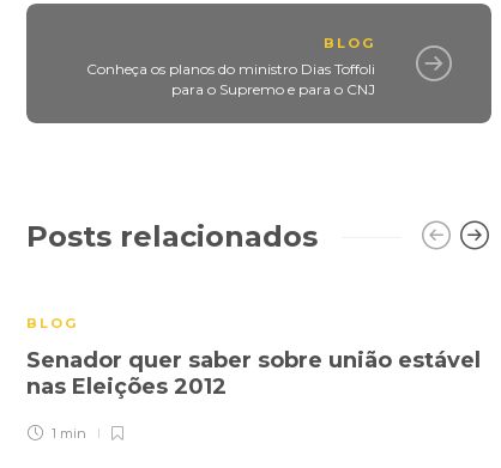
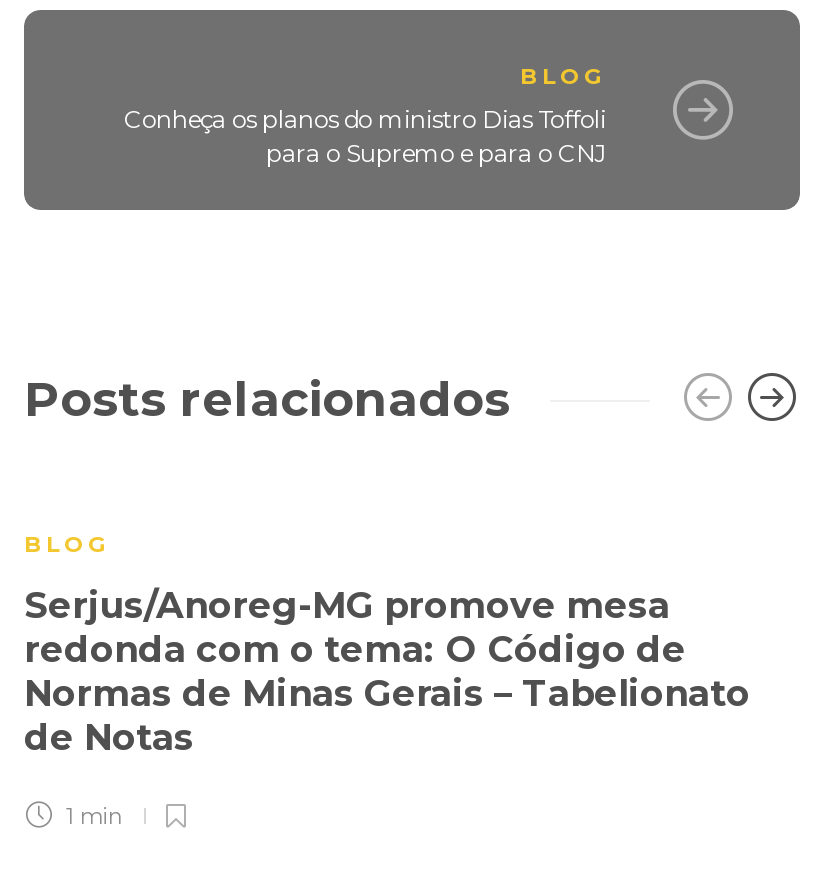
[26,348,481,400] Senador quer saber sobre união estável | nas Eleições 2012 -> [24,585,750,761] Serjus/Anoreg-MG promove mesa | redonda com o tema: O Código de | Normas de Minas Gerais – Tabelionato | de Notas

